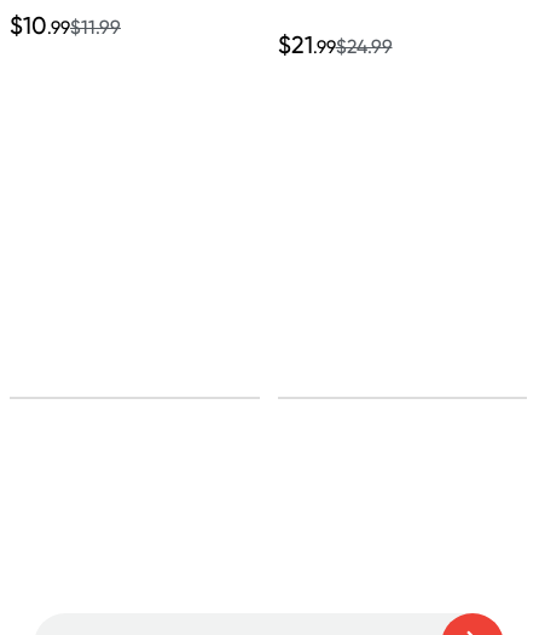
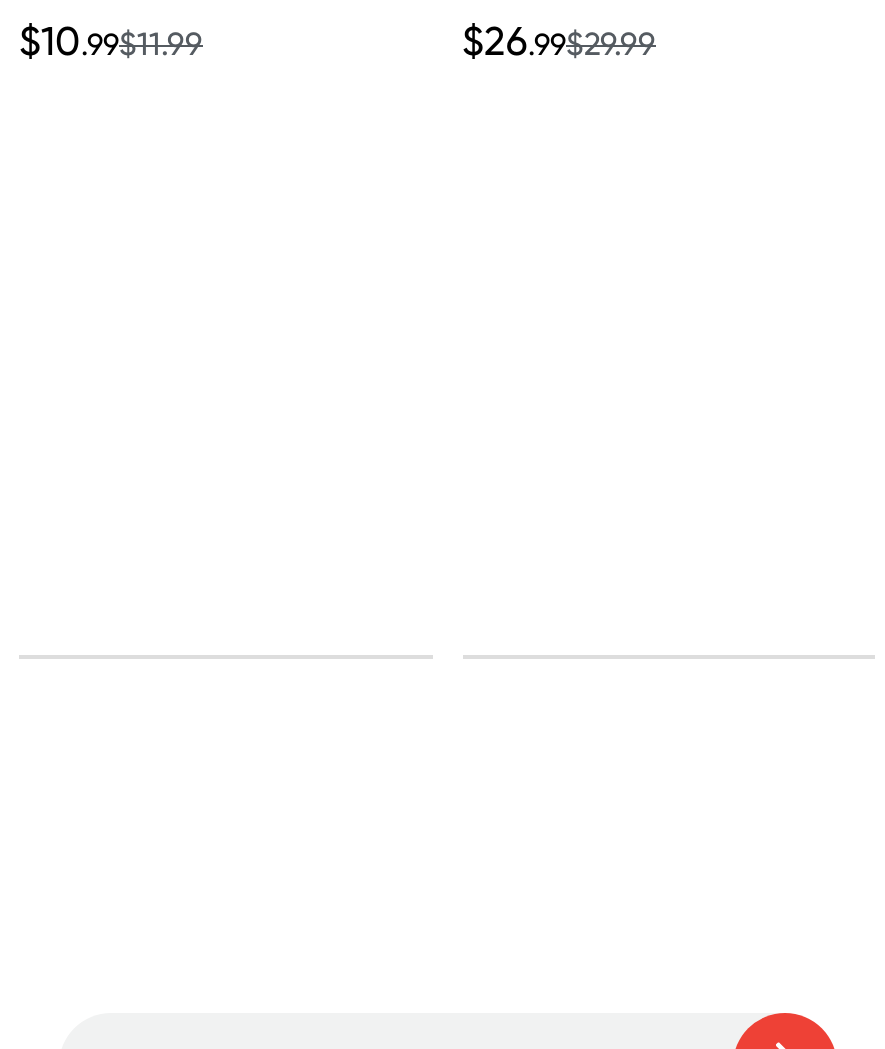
[277,30,392,59] $21.99$24.99 -> [462,17,656,65] $26.99$29.99

